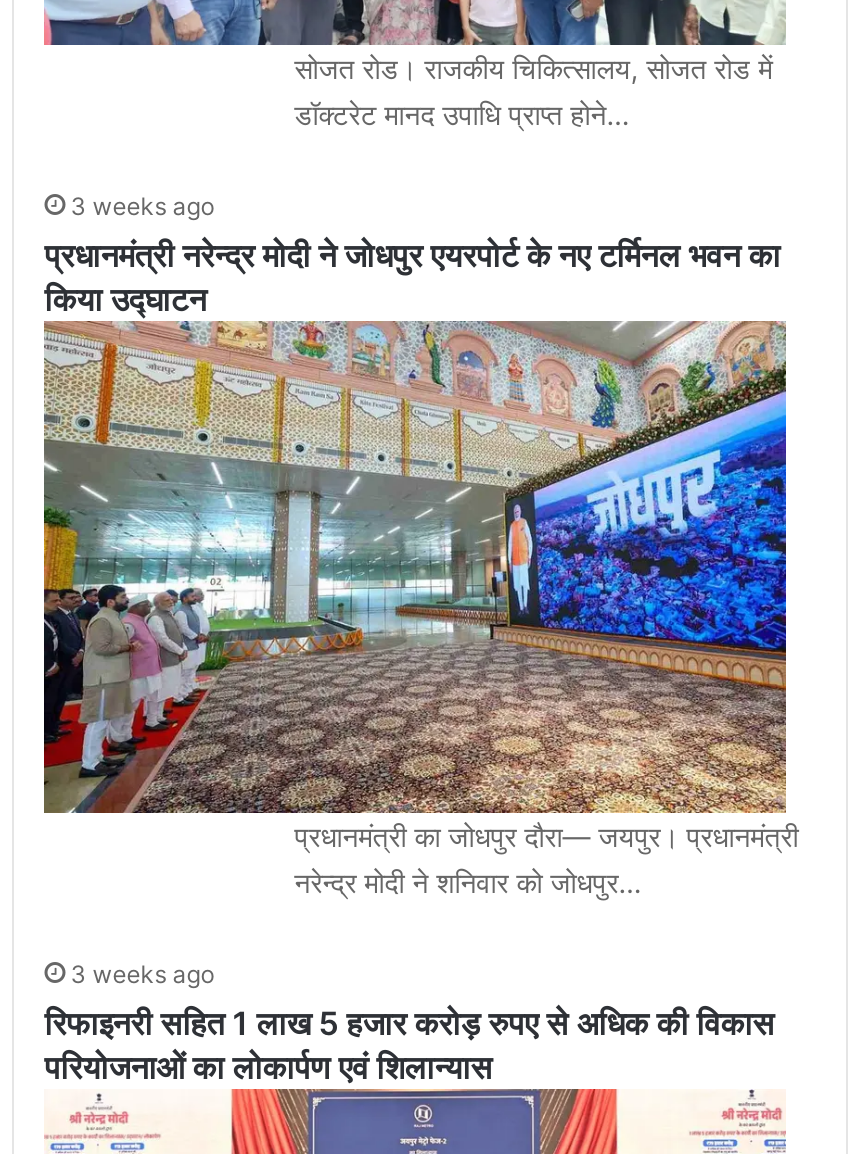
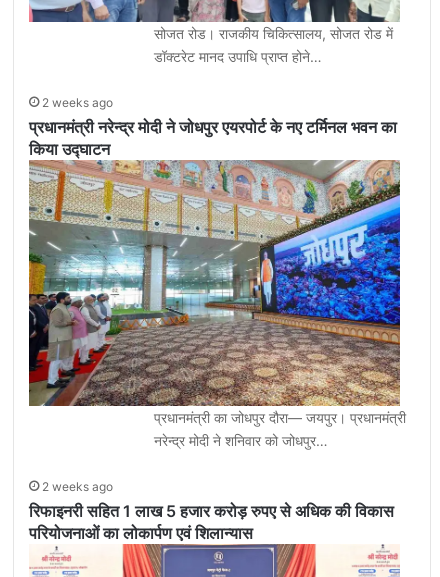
[71,191,215,221] 3 weeks ago -> [42,95,113,110] 2 weeks ago
[71,958,215,988] 3 weeks ago -> [42,479,113,494] 2 weeks ago

